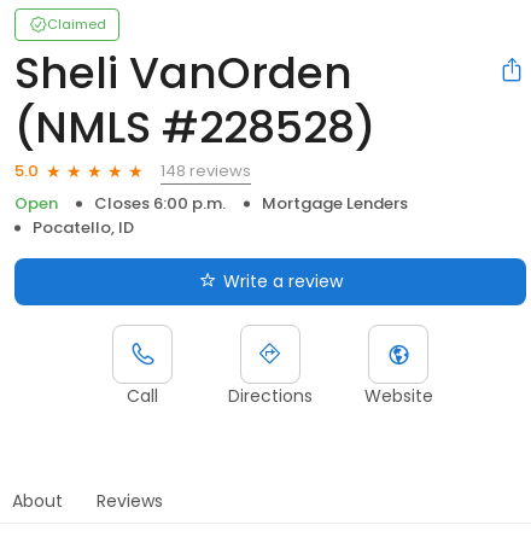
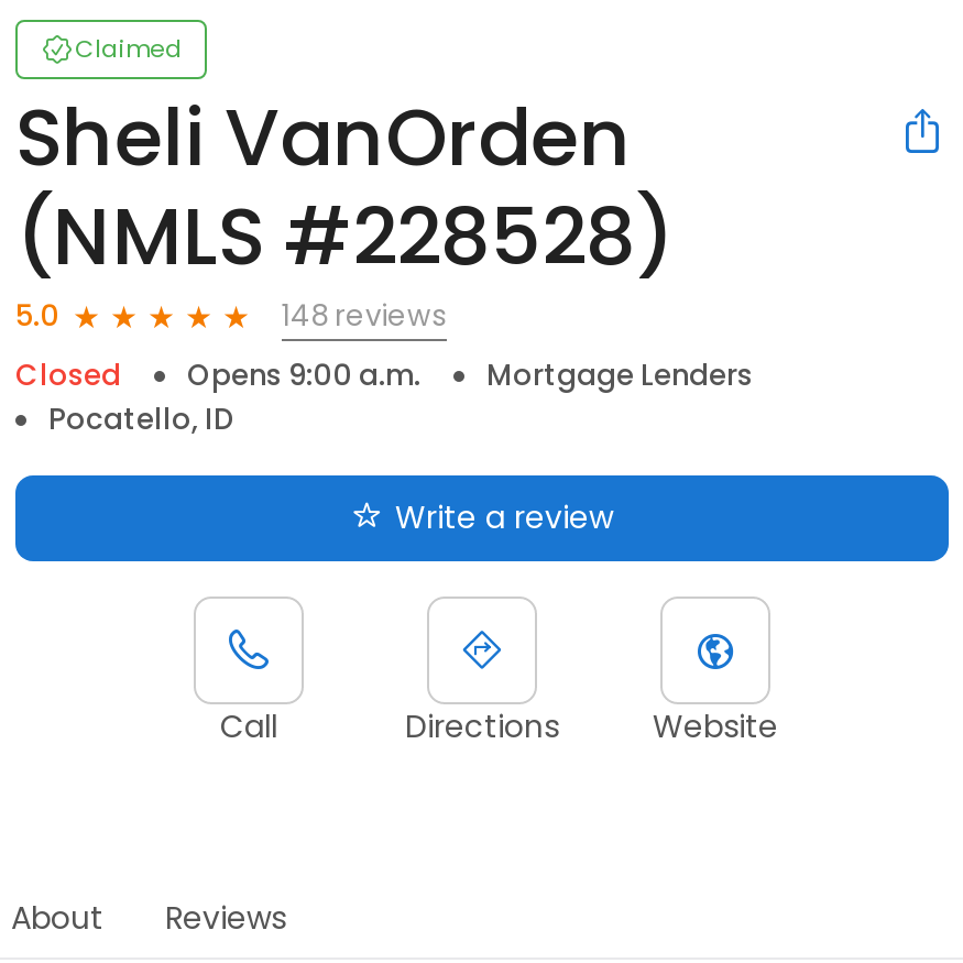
[14,192,226,215] Open | Closes 6:00 p.m. -> [15,354,420,396] Closed | Opens 9:00 a.m.

